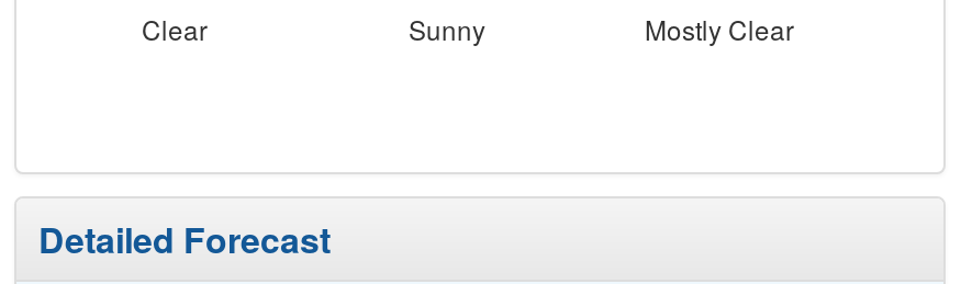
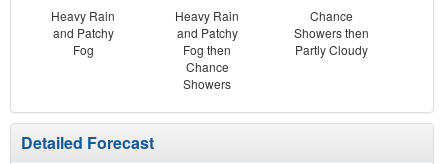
[142,11,208,48] Clear -> [51,7,115,58] Heavy Rain | and Patchy | Fog
[409,11,485,48] Sunny -> [175,7,239,92] Heavy Rain | and Patchy | Fog then | Chance | Showers
[645,11,794,48] Mostly Clear -> [293,7,368,58] Chance | Showers then | Partly Cloudy

